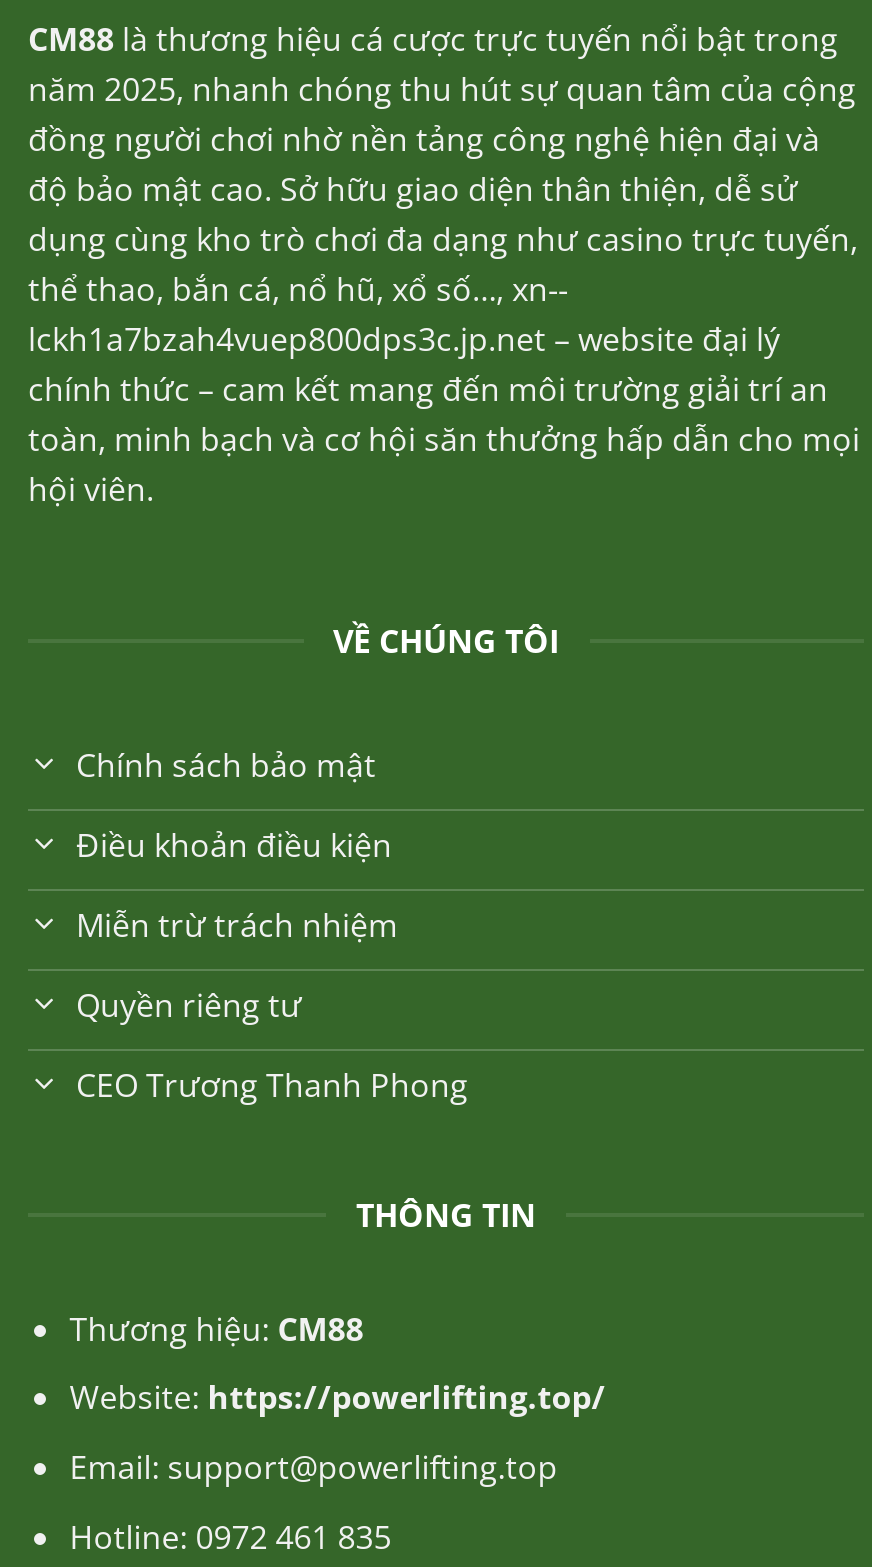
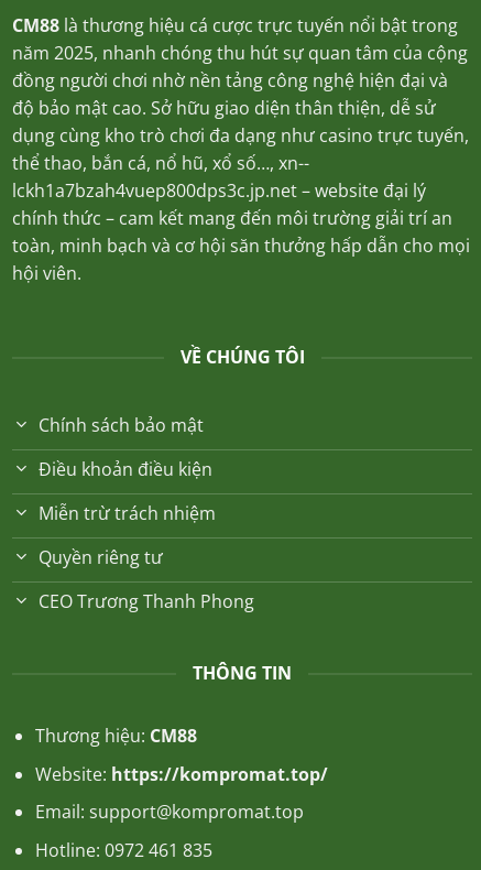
[70,1375,606,1419] Website: https://powerlifting.top/ -> [35,762,328,786] Website: https://kompromat.top/
[70,1444,558,1488] Email: support@powerlifting.top -> [35,800,304,824] Email: support@kompromat.top

